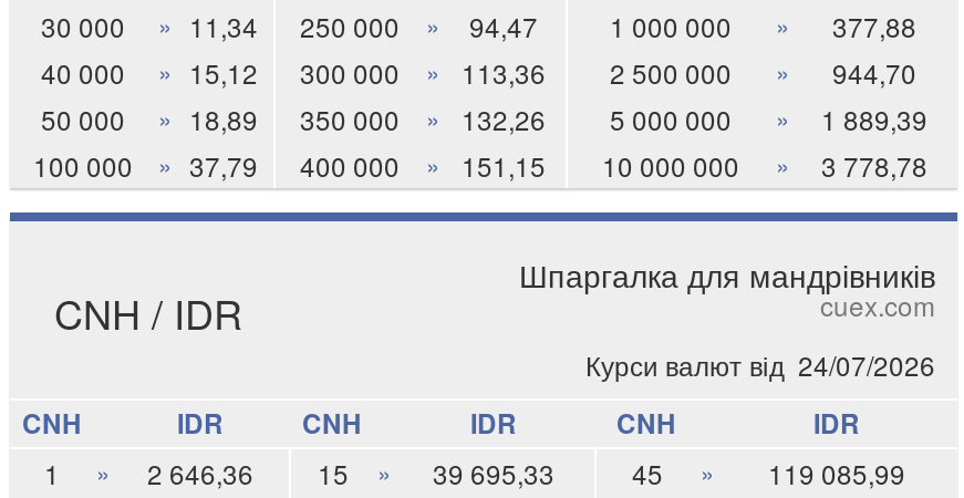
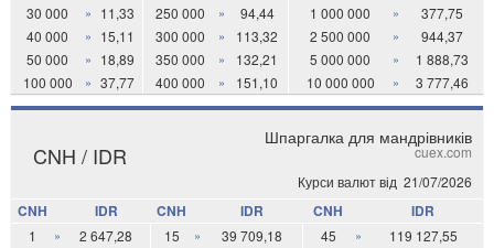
[158,7,258,44] » 11,34 -> [85,3,135,22] » 11,33
[469,7,538,44] 94,47 -> [240,3,274,22] 94,44
[832,7,916,44] 377,88 -> [421,3,463,22] 377,75
[158,53,258,91] » 15,12 -> [85,26,135,45] » 15,11
[462,53,546,91] 113,36 -> [236,26,278,45] 113,32
[832,53,916,91] 944,70 -> [421,26,463,45] 944,37
[462,100,546,137] 132,26 -> [236,50,278,68] 132,21
[821,100,927,137] 1 889,39 -> [415,50,468,68] 1 888,73
[158,146,258,184] » 37,79 -> [85,73,135,91] » 37,77
[462,146,546,184] 151,15 -> [236,73,278,91] 151,10
[821,146,927,184] 3 778,78 -> [415,73,468,91] 3 777,46
[585,345,935,383] Курси валют від 24/07/2026 -> [298,172,472,191] Курси валют від 21/07/2026
[147,454,253,491] 2 646,36 -> [79,226,132,245] 2 647,28
[433,454,554,491] 39 695,33 -> [222,226,282,245] 39 709,18
[768,454,905,491] 119 085,99 -> [389,226,457,245] 119 127,55

